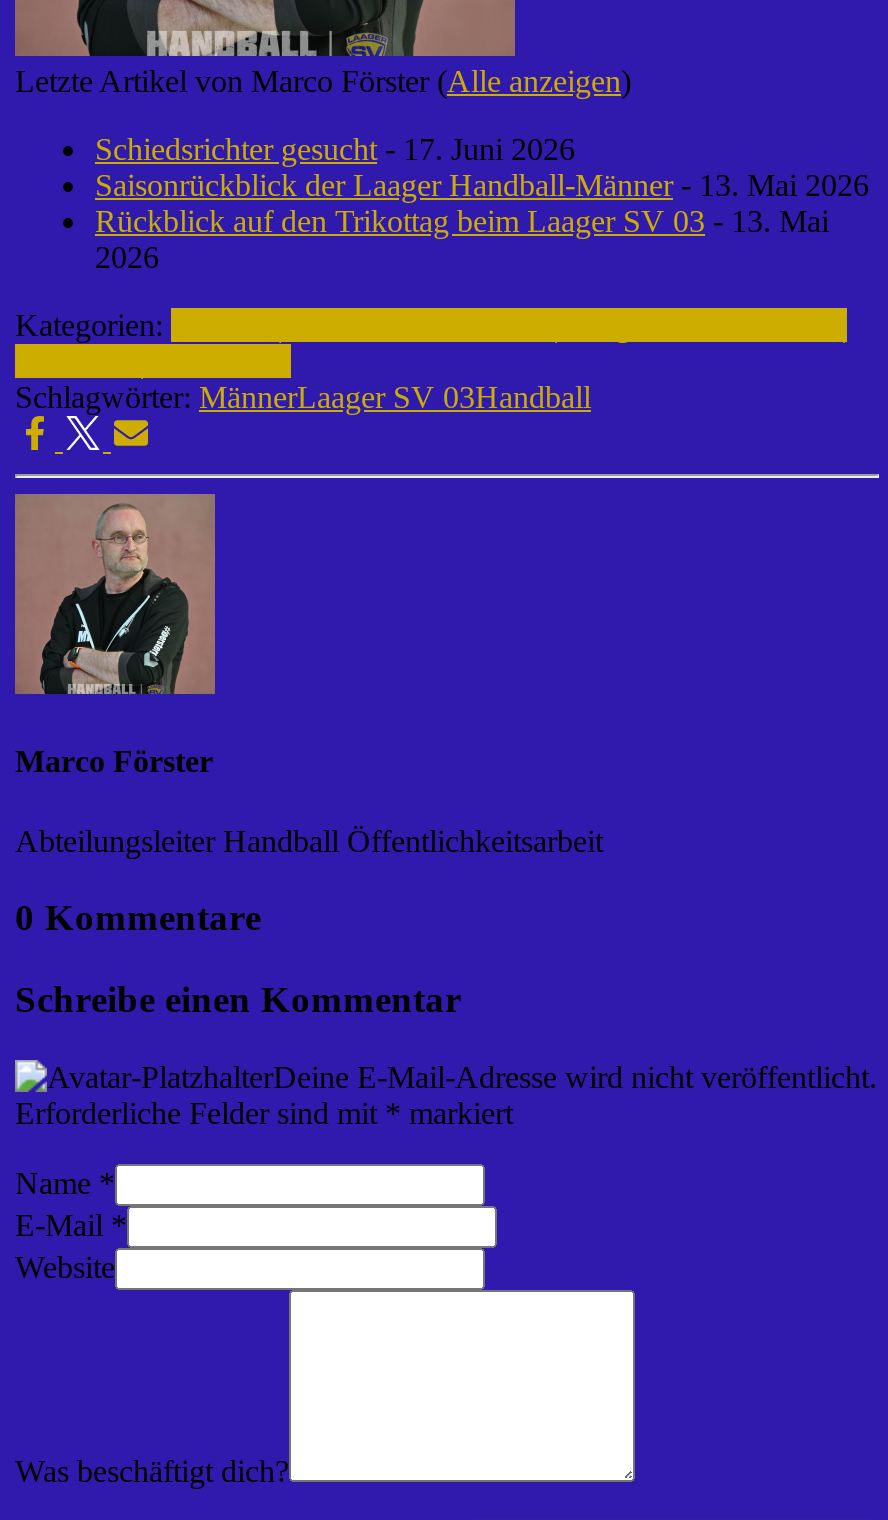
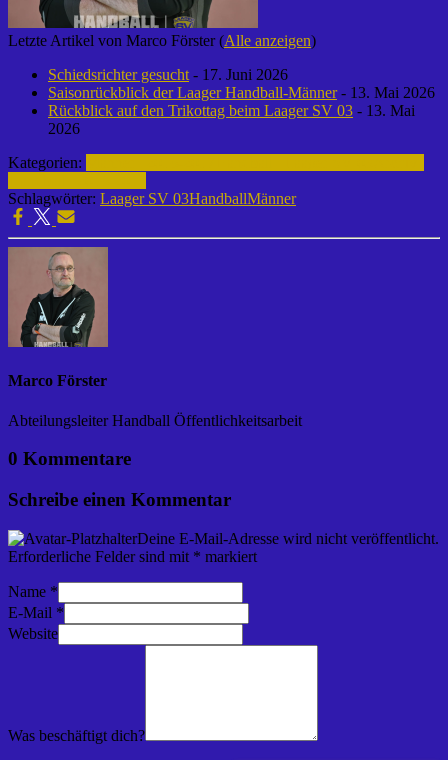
[15,380,591,414] Schlagwörter: MännerLaager SV 03Handball -> [8,190,296,207] Schlagwörter: Laager SV 03HandballMänner

